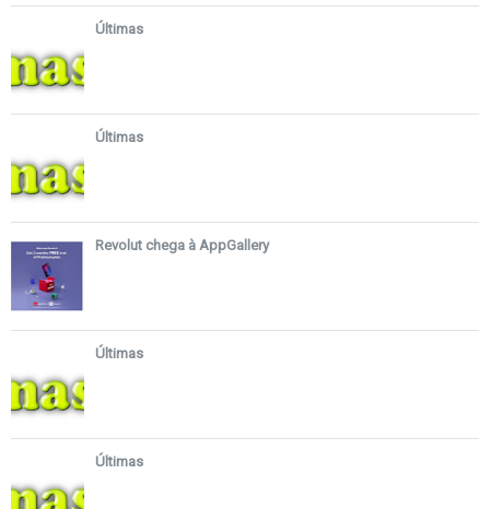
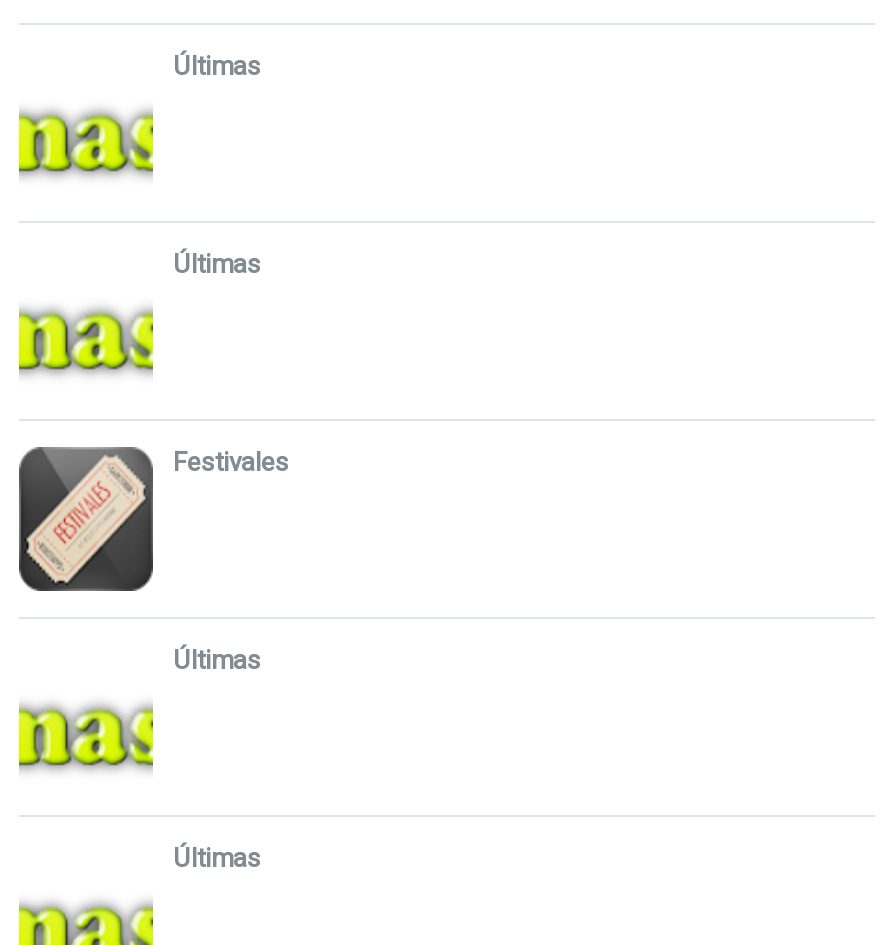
[10,236,269,316] [image] | Revolut chega à AppGallery -> [17,445,289,593] [image] | Festivales

